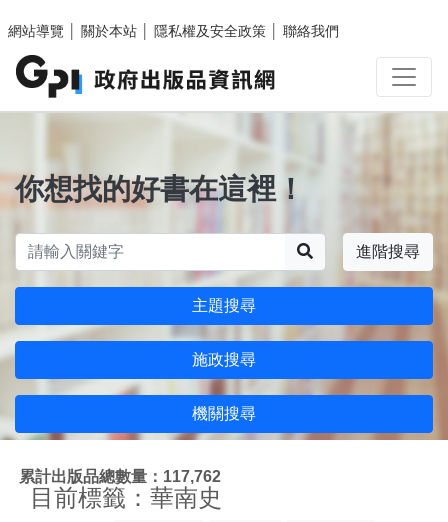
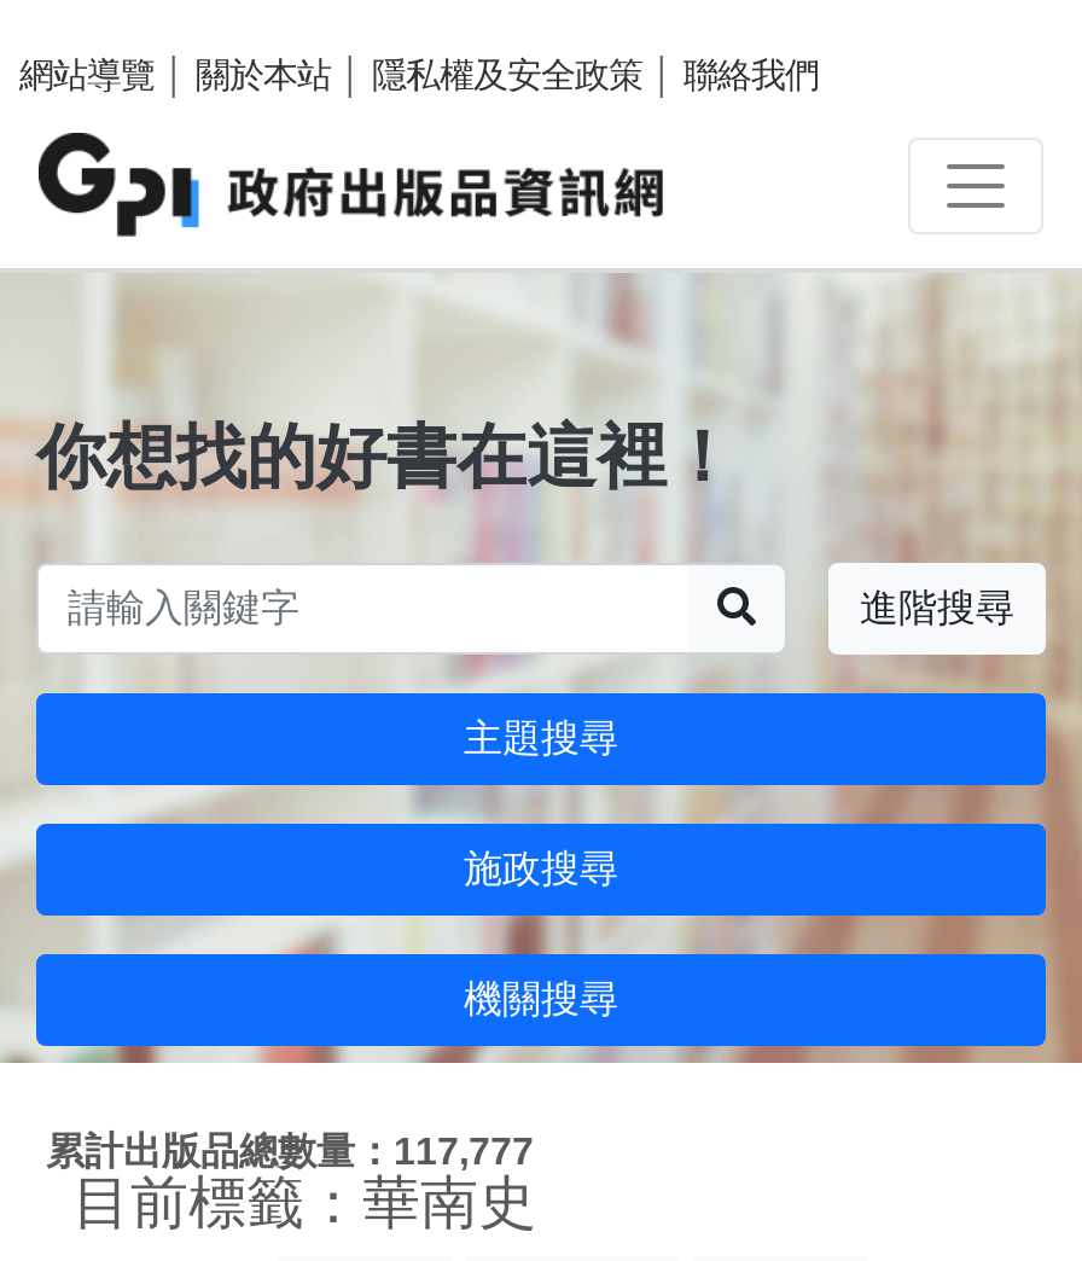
[19,468,221,485] 累計出版品總數量：117,762 -> [46,1130,534,1171] 累計出版品總數量：117,777

